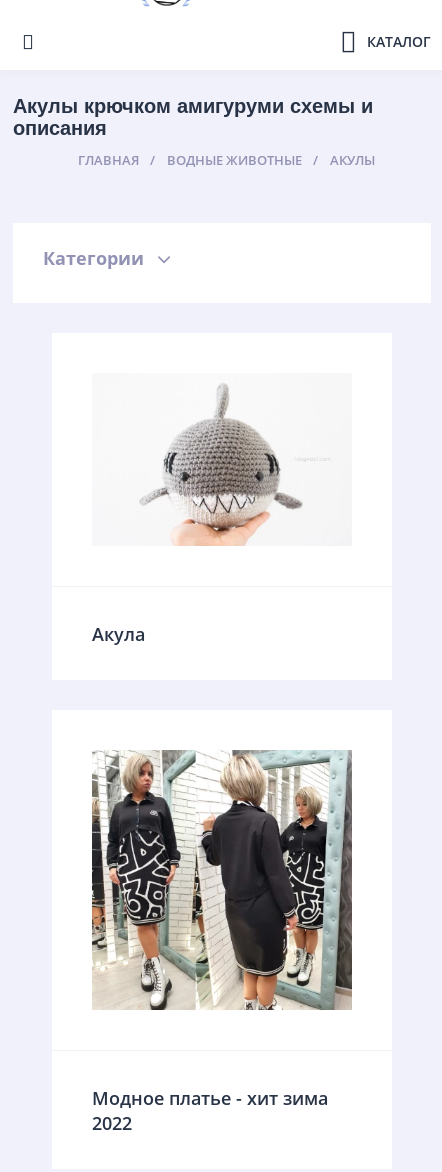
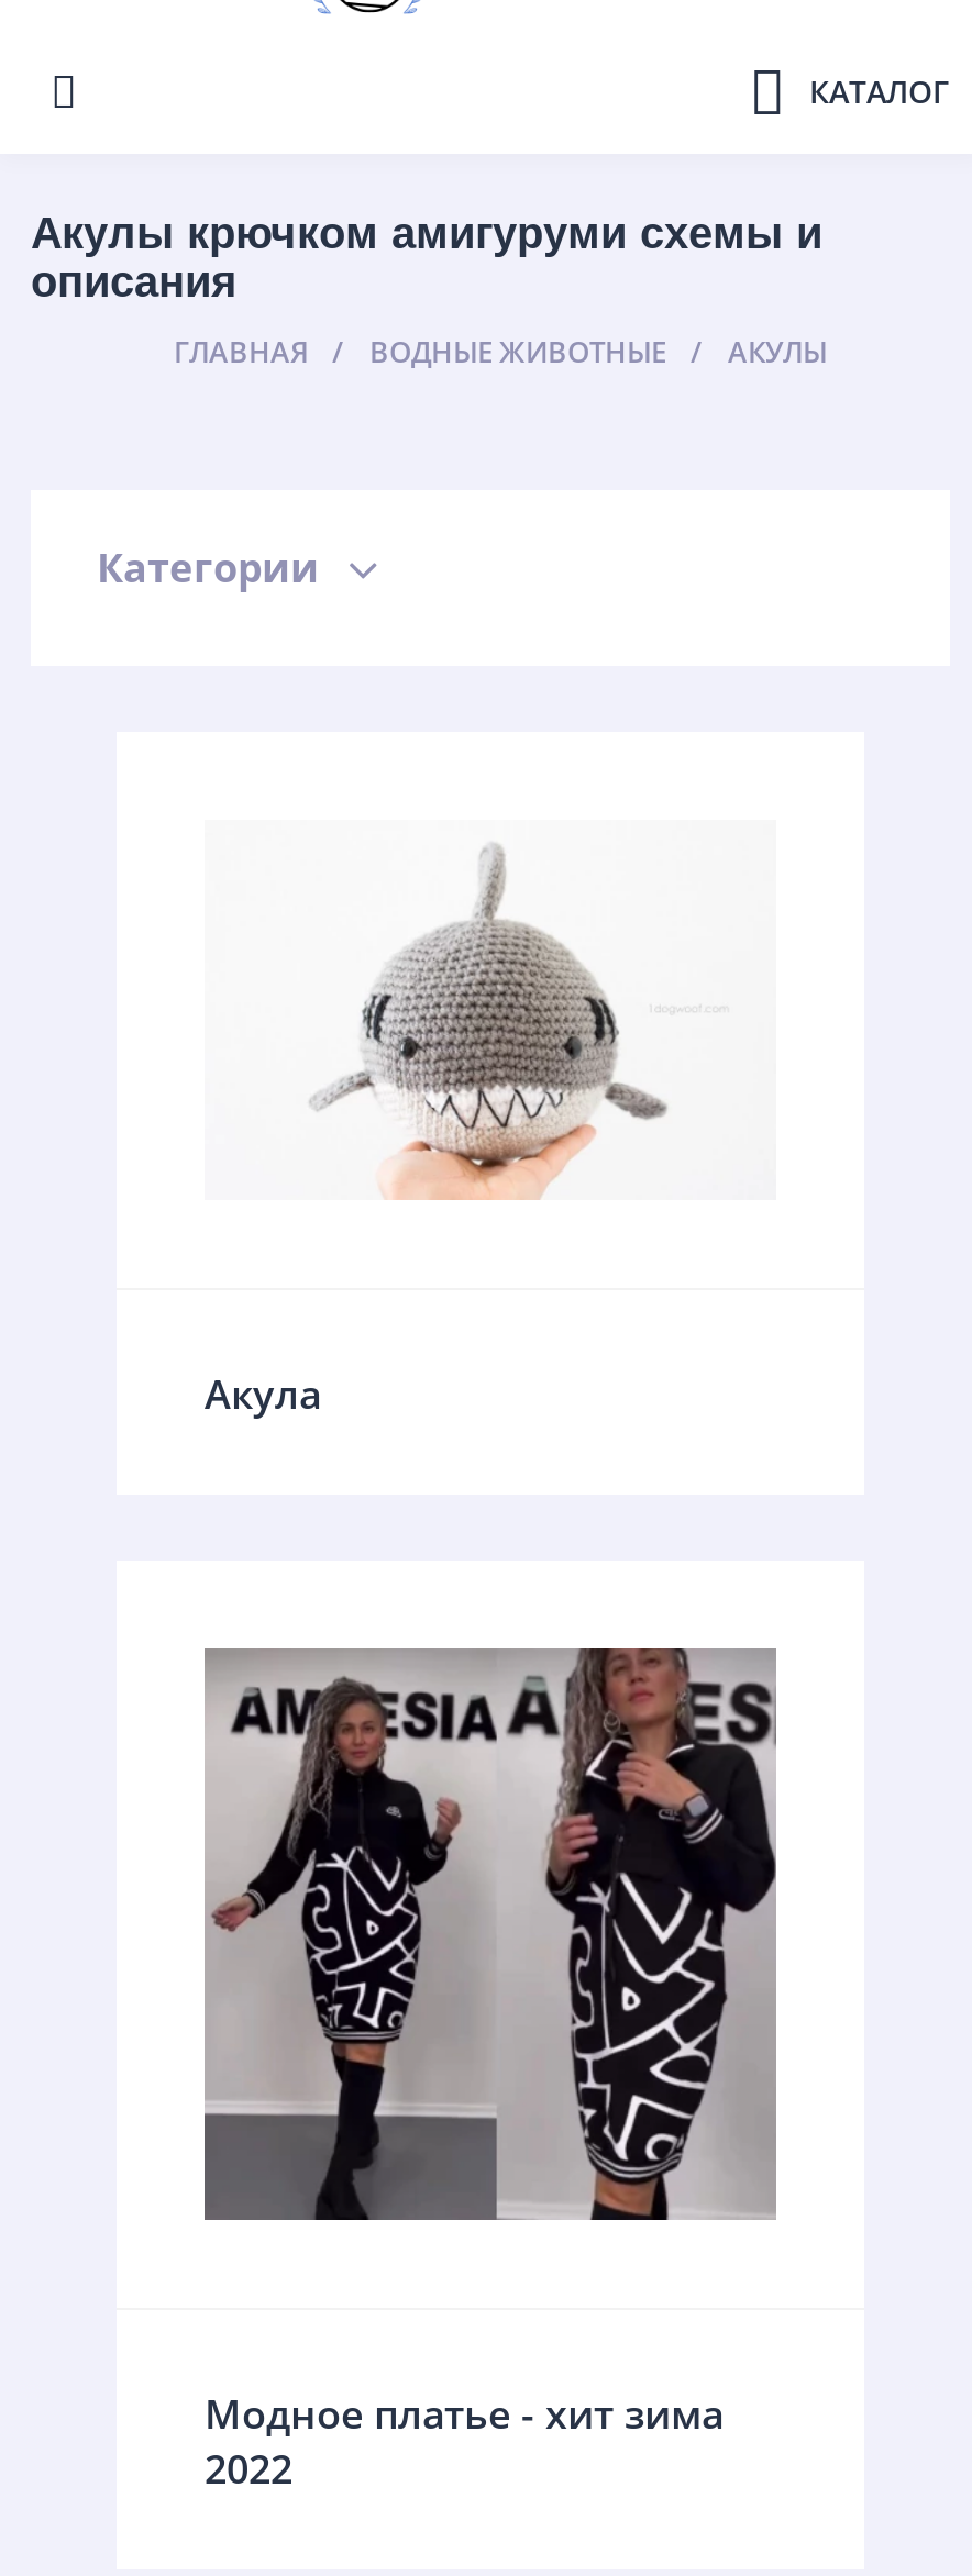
[92,750,352,1011] [image] -> [202,1646,776,2222] [image]

